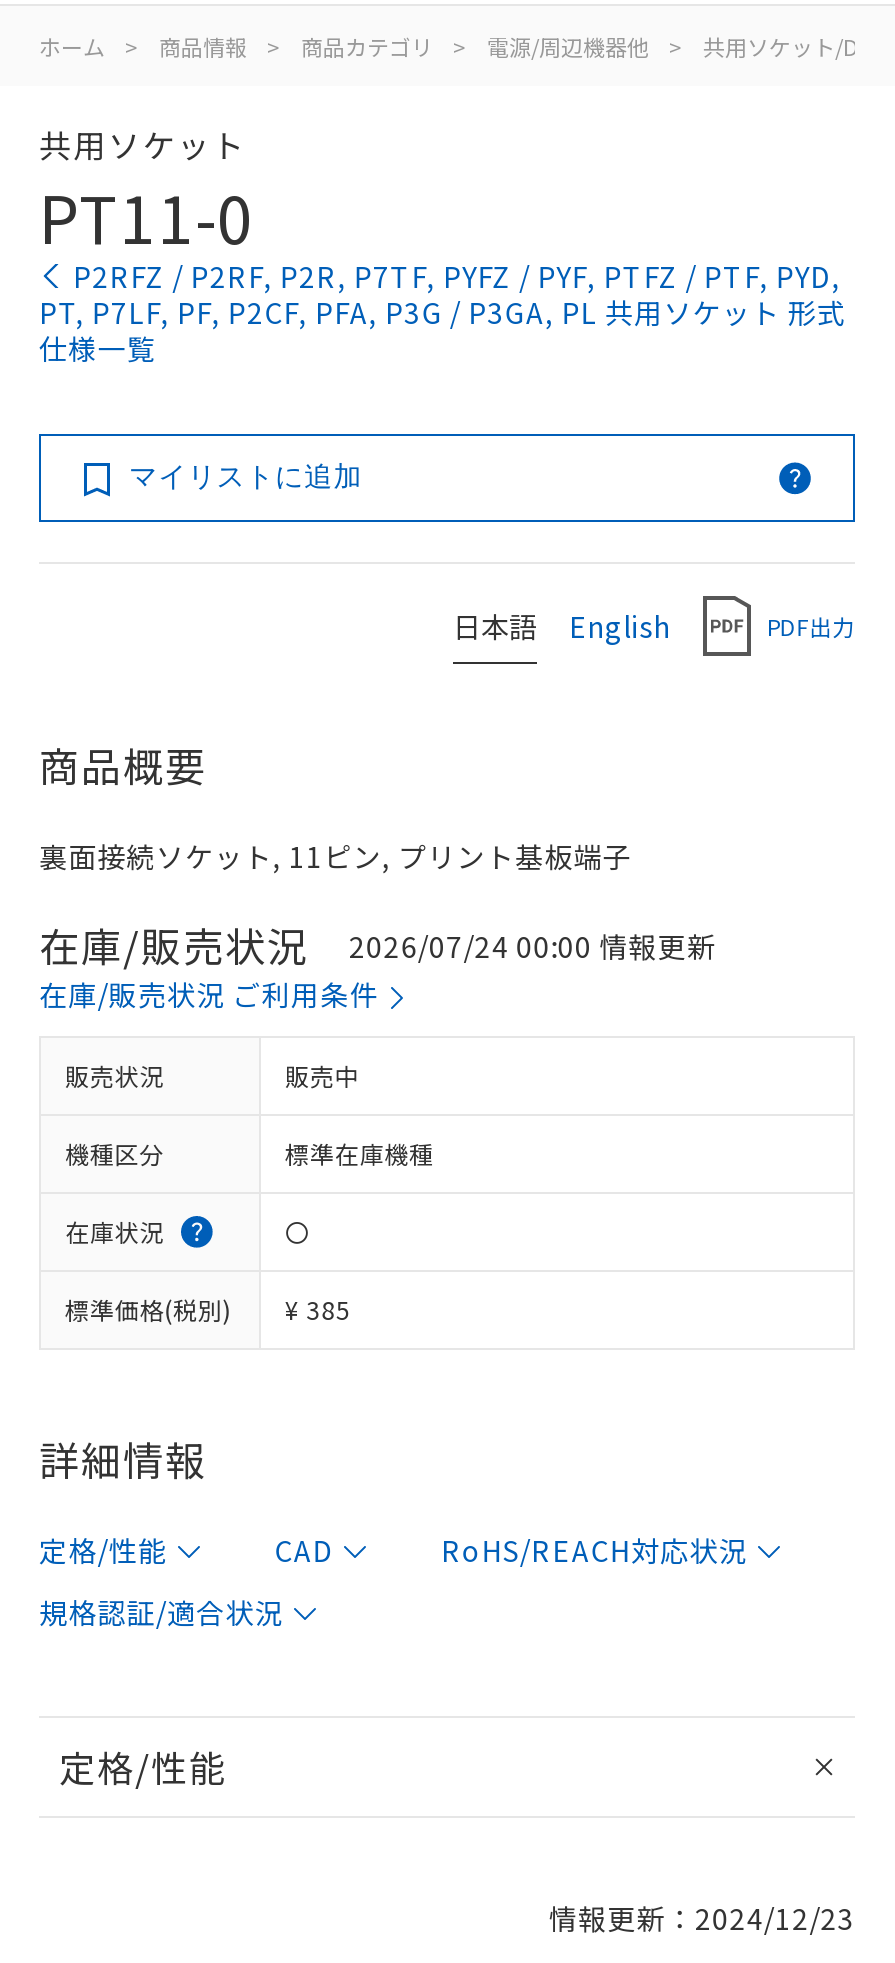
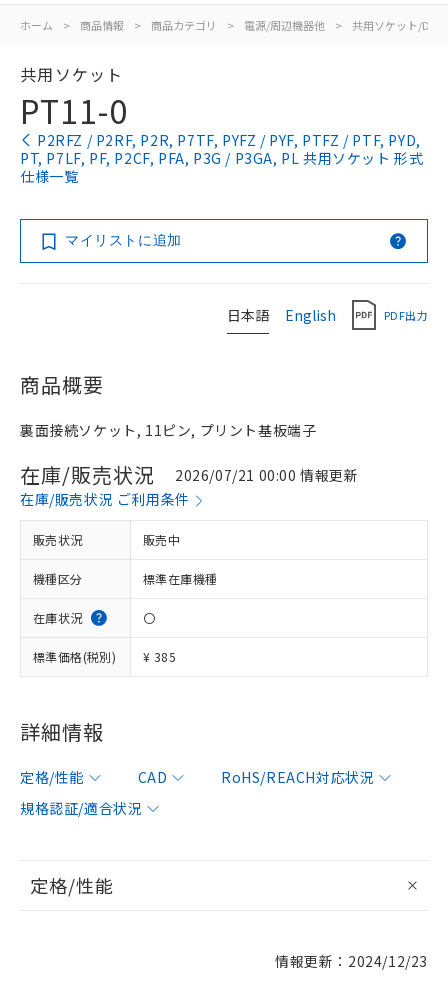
[39,916,716,974] 在庫/販売状況 2026/07/24 00:00 情報更新 -> [20,460,359,489] 在庫/販売状況 2026/07/21 00:00 情報更新

